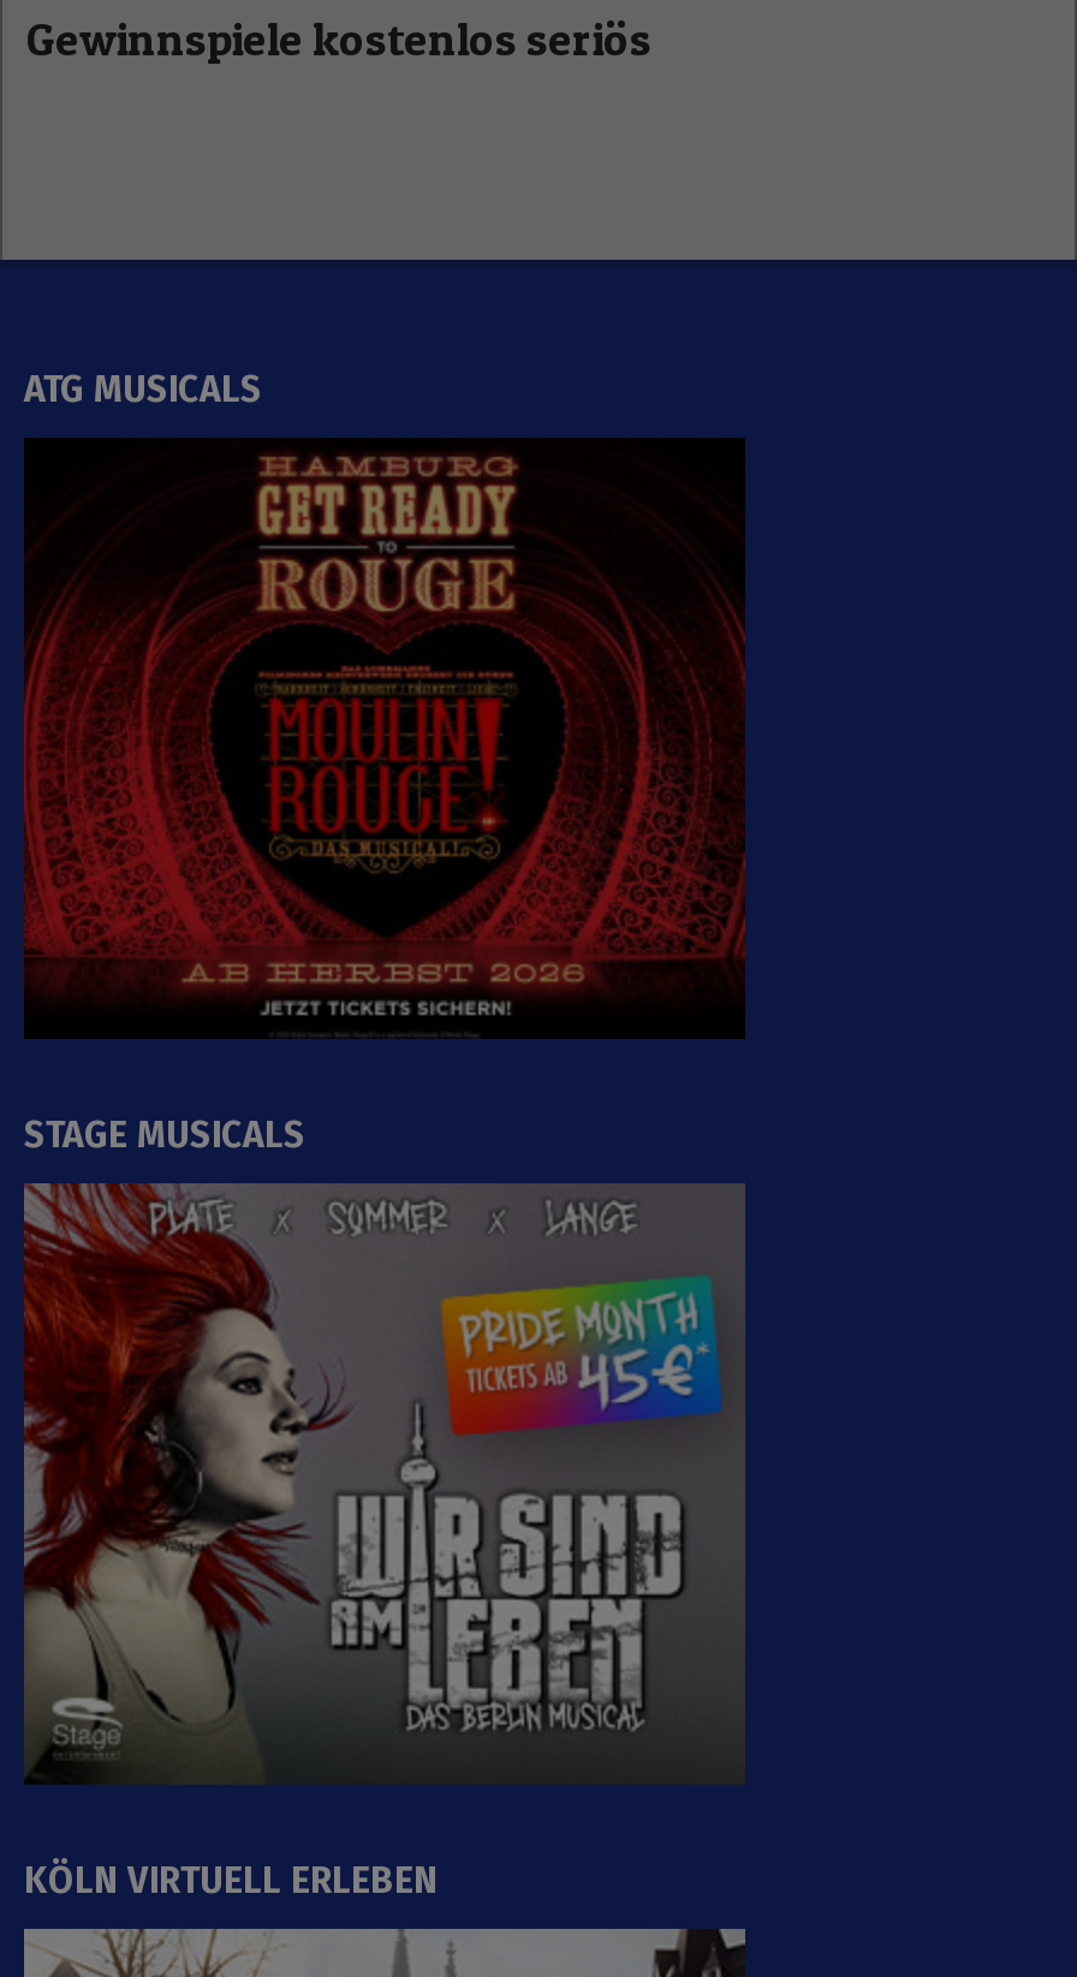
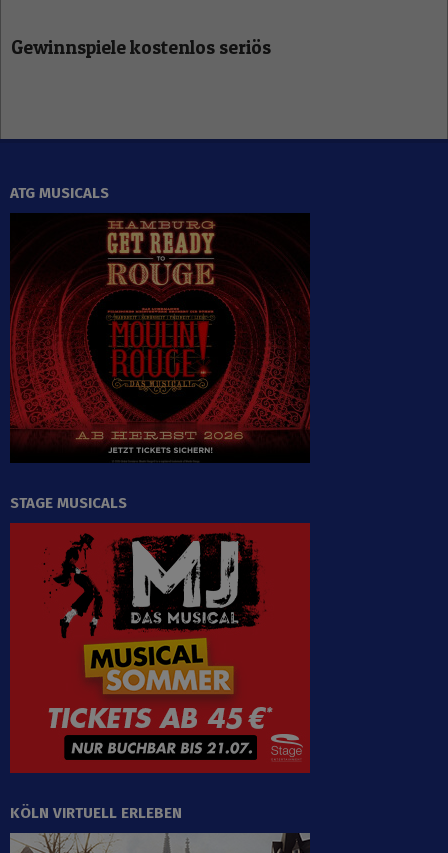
[22,1181,745,1787] [image] -> [9,522,311,774] [image]

